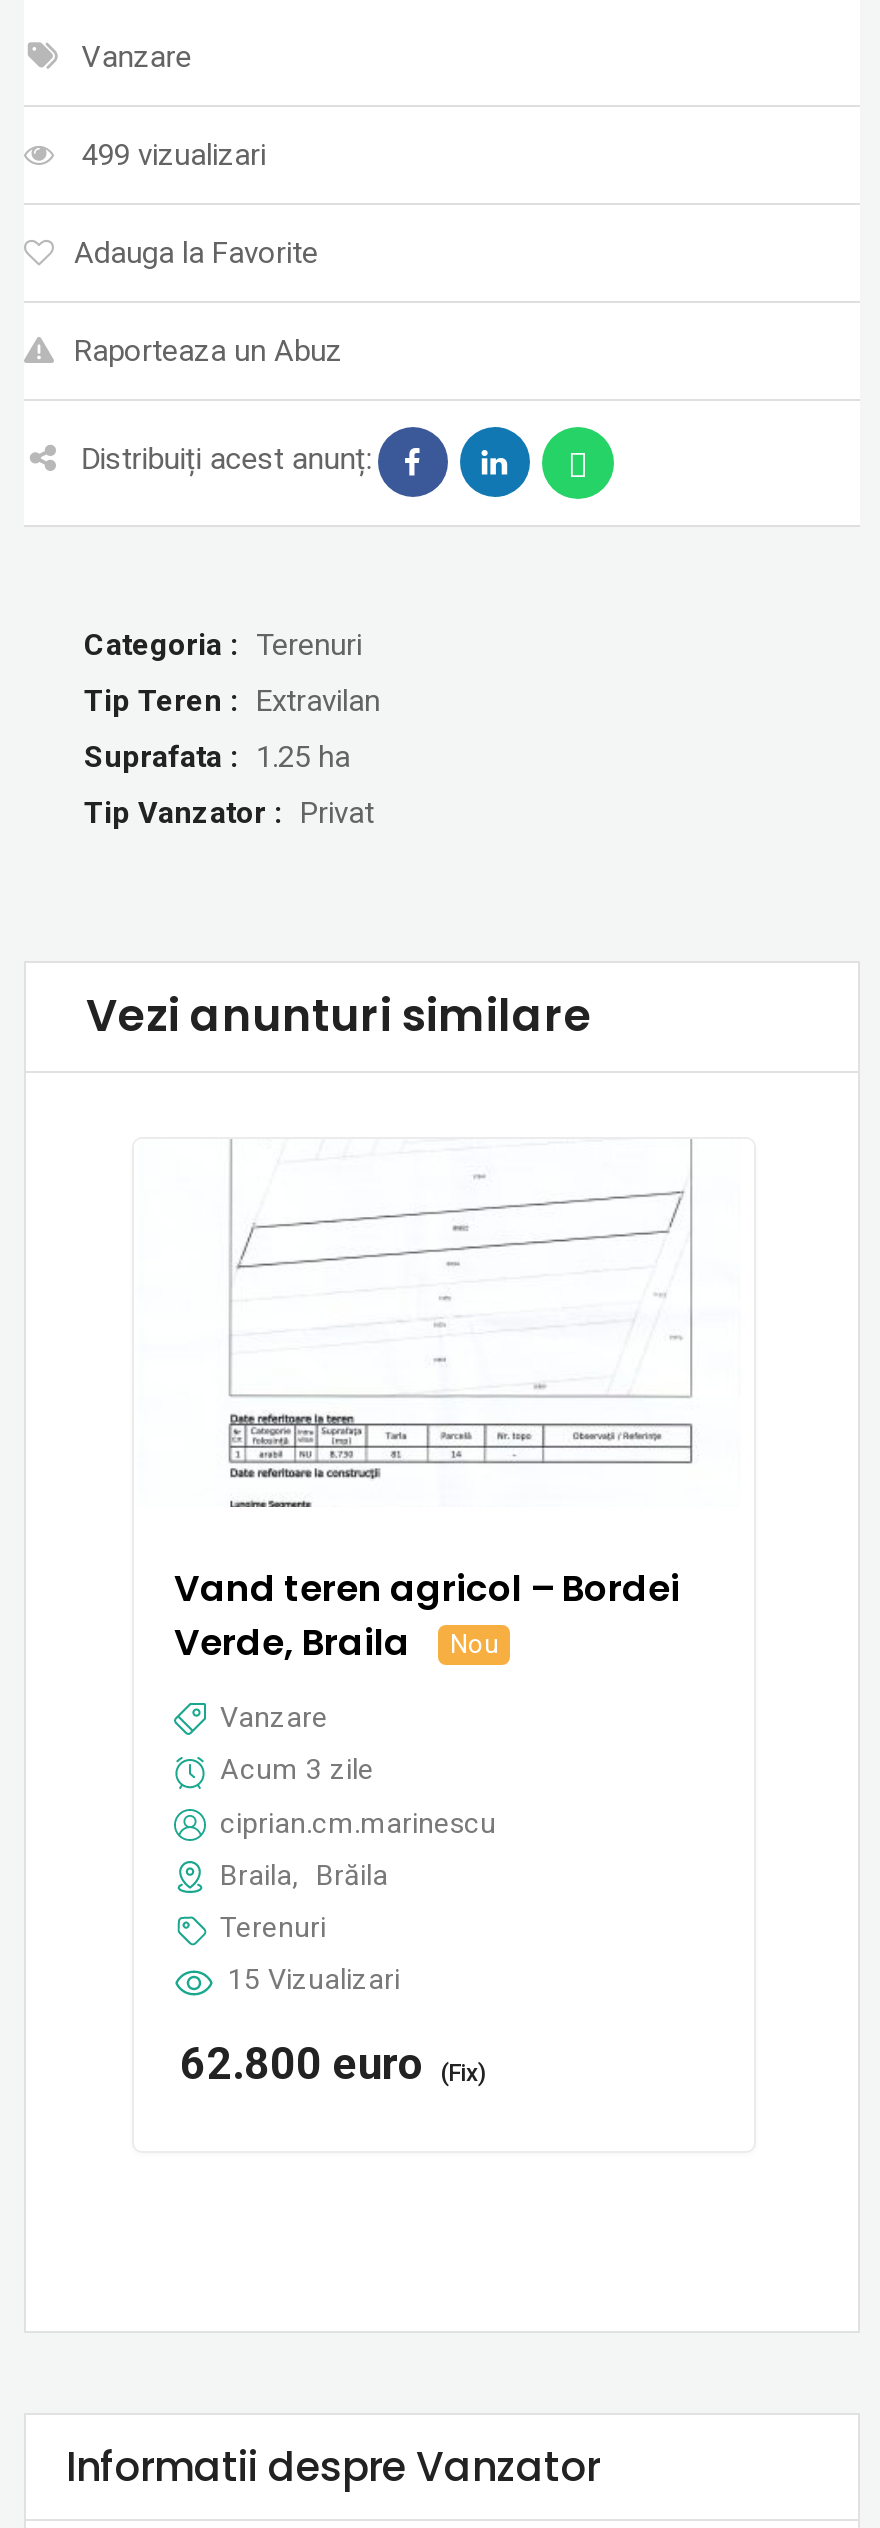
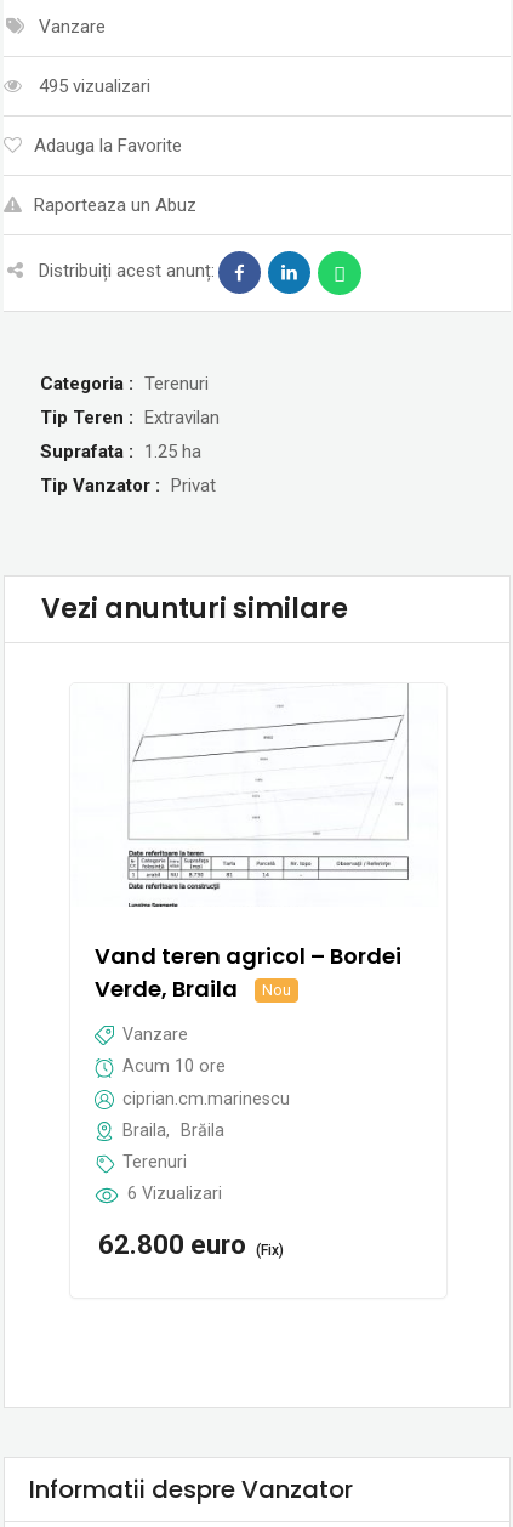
[74,137,266,173] 499 vizualizari -> [34,75,150,97] 495 vizualizari
[220,1753,374,1785] Acum 3 zile -> [122,1056,226,1076] Acum 10 ore
[228,1963,400,1995] 15 Vizualizari -> [127,1184,222,1203] 6 Vizualizari

